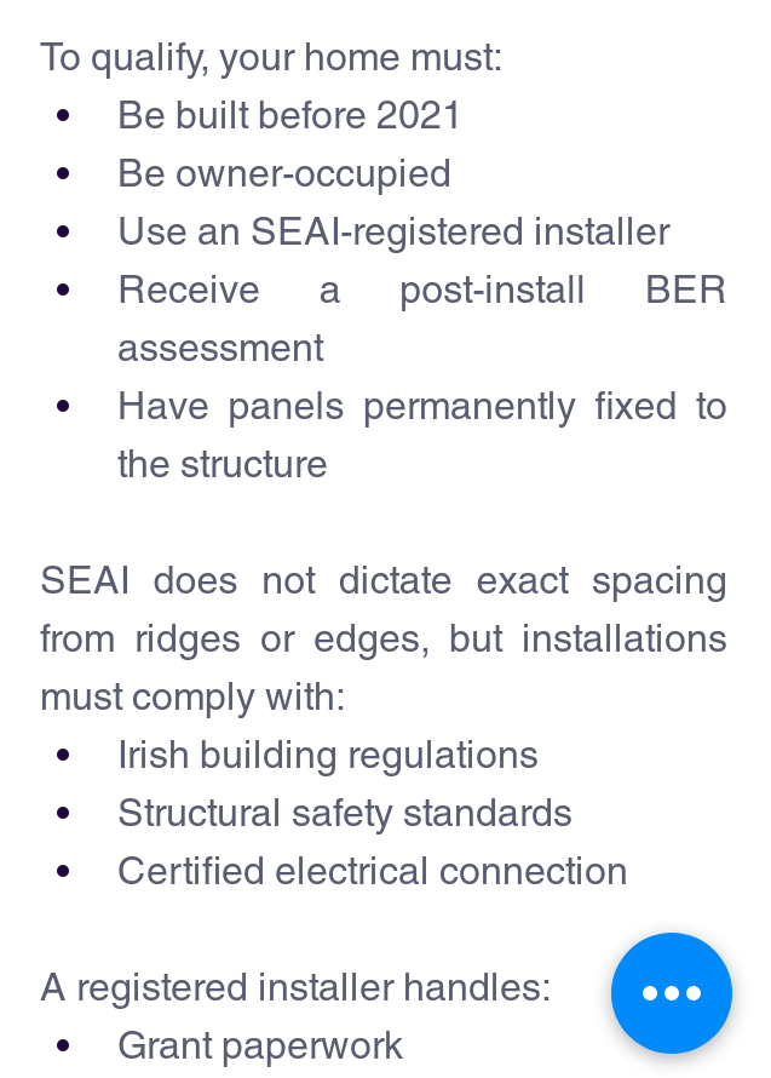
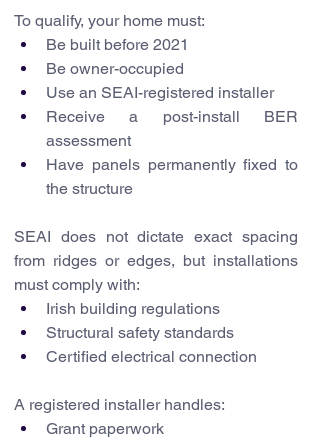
[604,928,740,1066] [image] -> none

